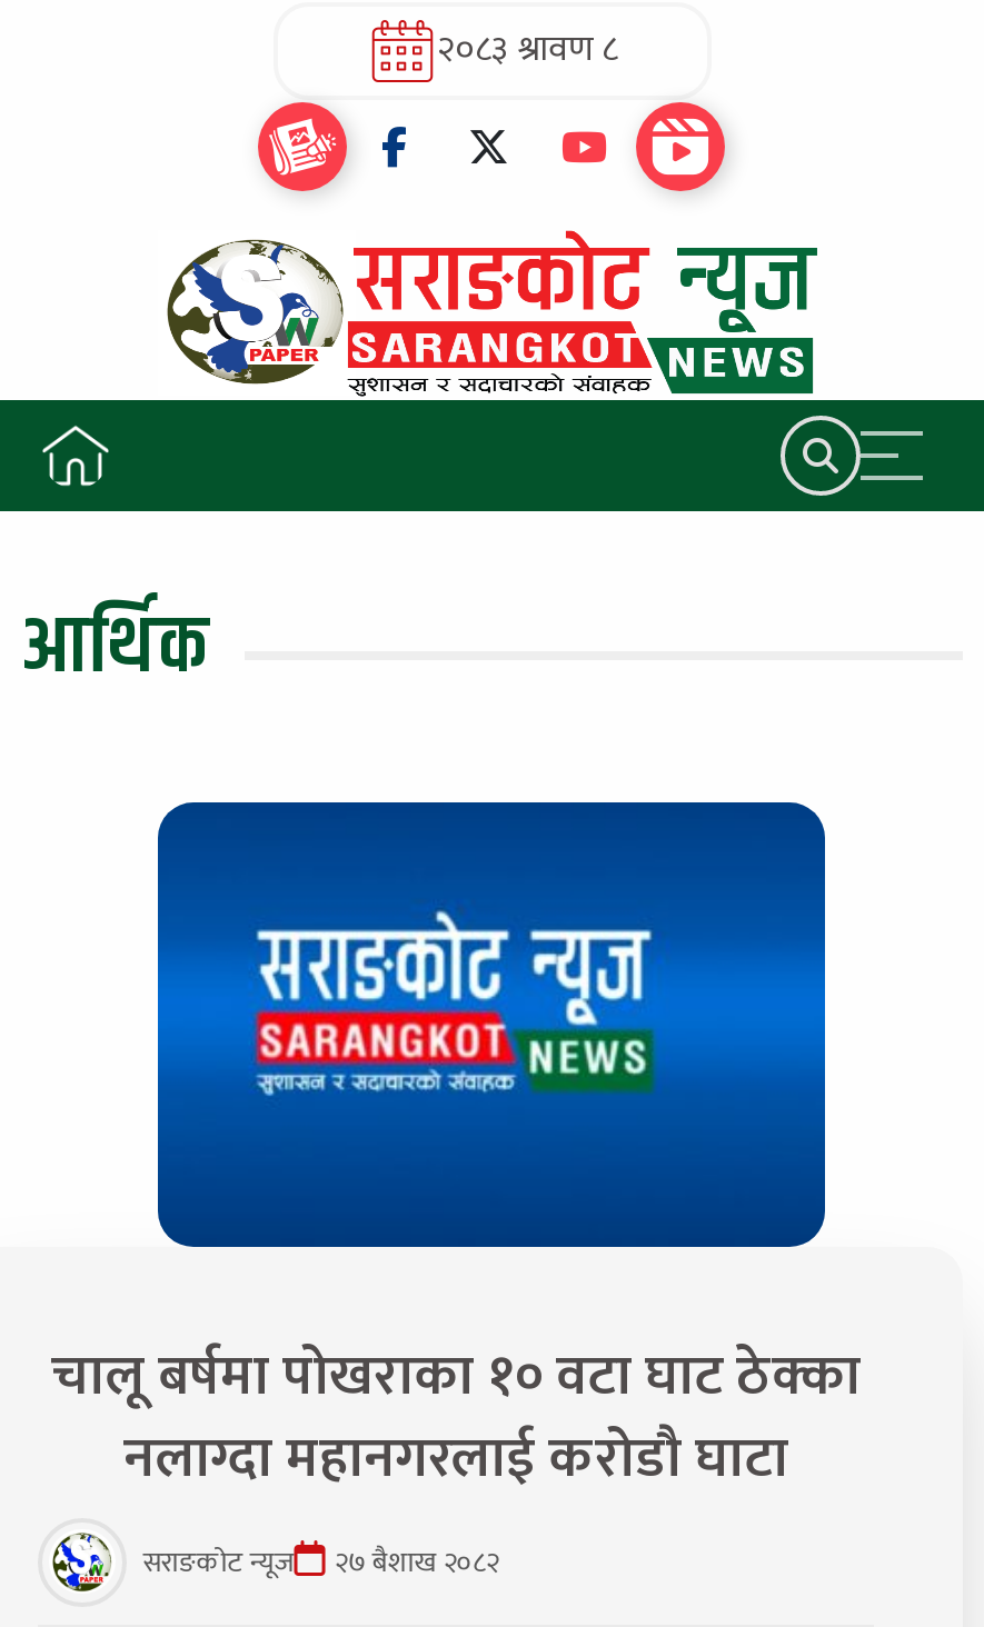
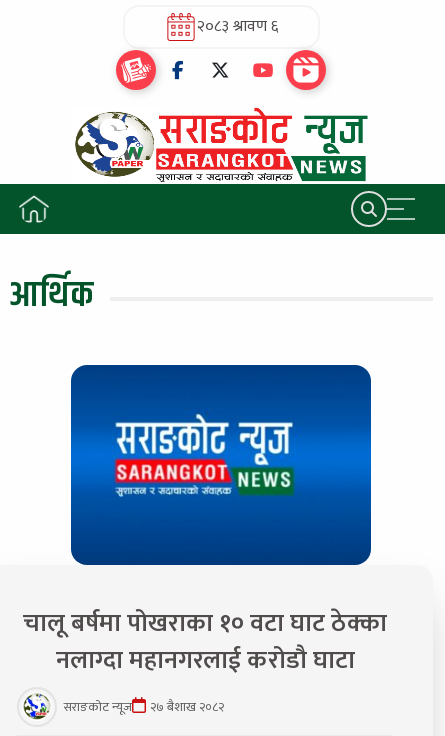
[437,20,617,80] २०८३ श्रावण ८ -> [196,13,277,40] २०८३ श्रावण ६

